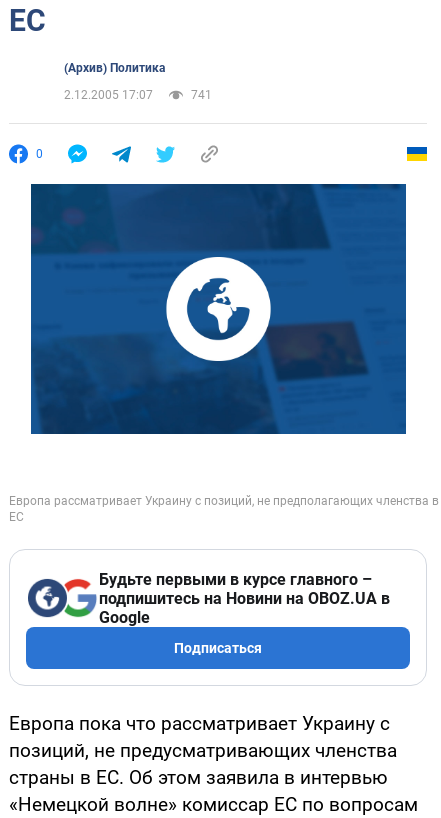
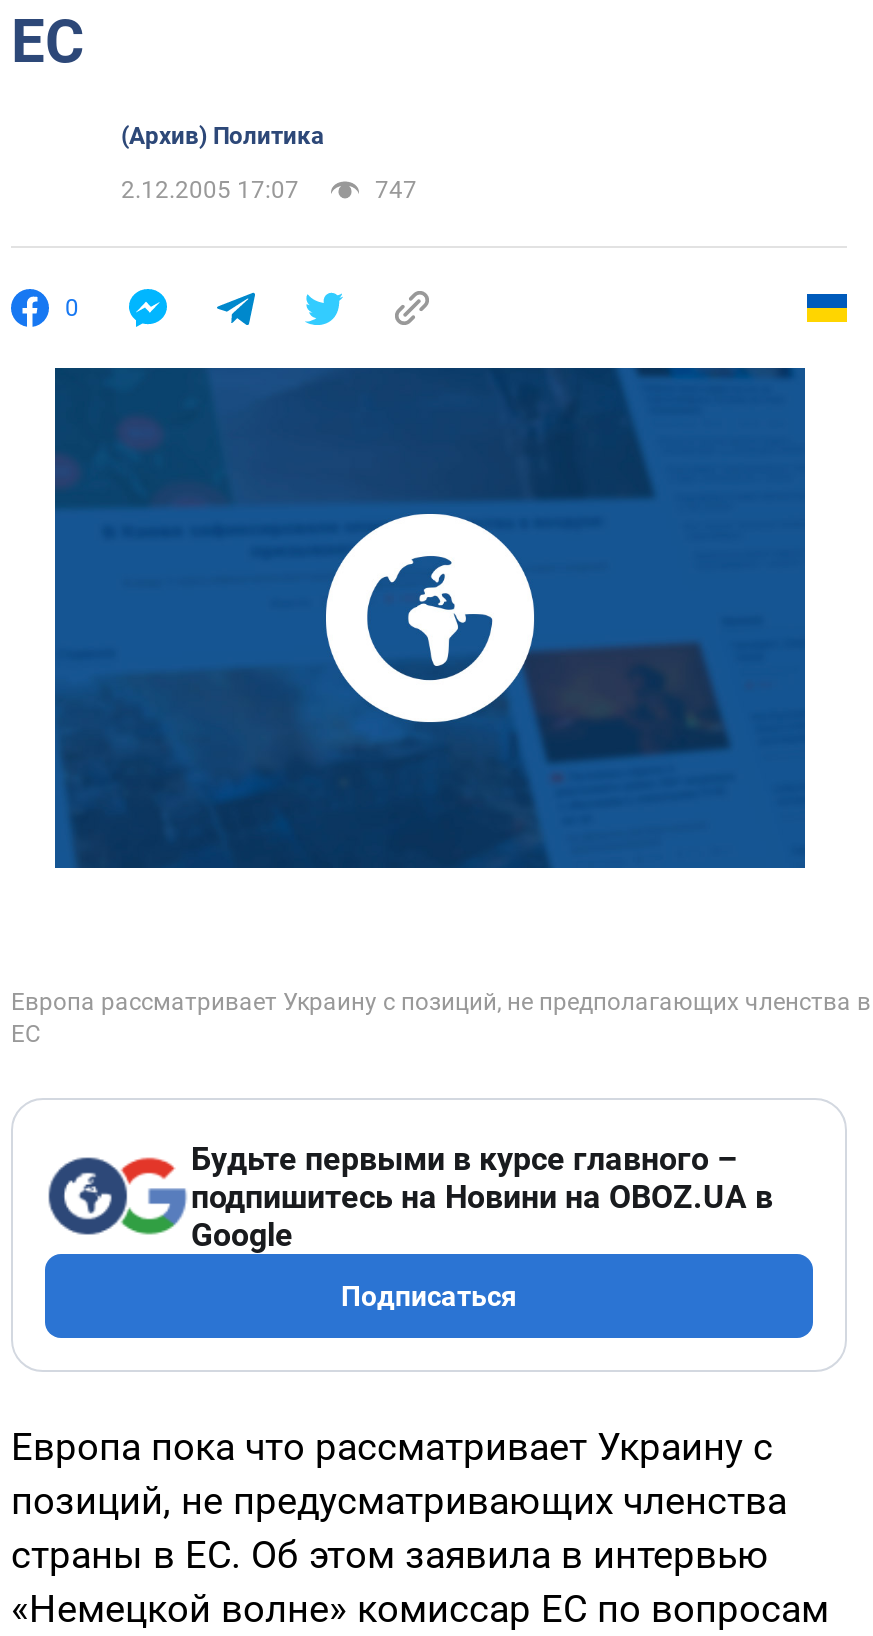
[191,88,212,102] 741 -> [375,176,417,204] 747

